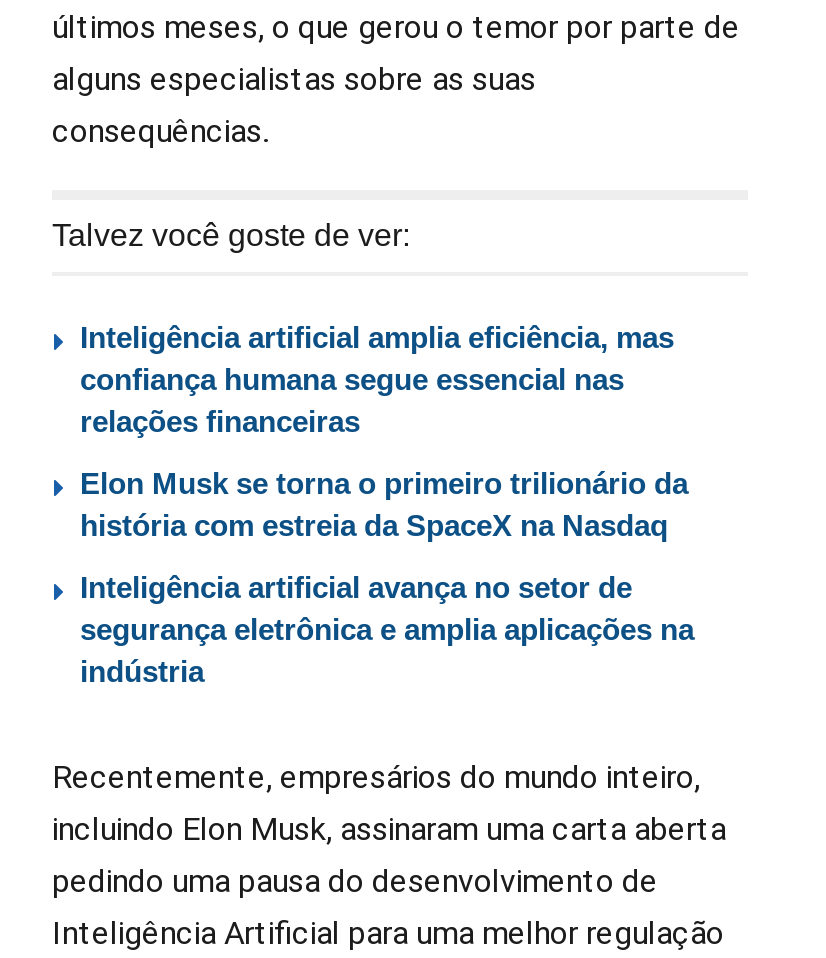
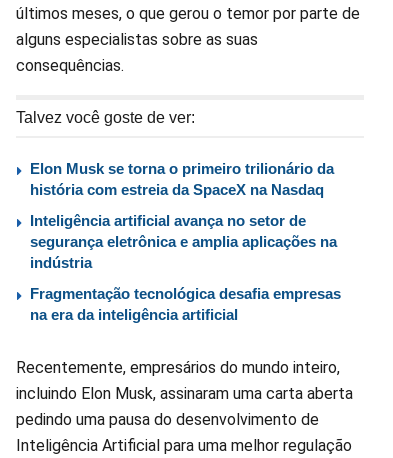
[80,319,674,437] Inteligência artificial amplia eficiência, mas | confiança humana segue essencial nas | relações financeiras -> none
moved [80,465,694,687] -> [30,159,337,270]: Elon Musk se torna o primeiro trilionário da | história com estreia da SpaceX na Nasdaq | Inteligência artificial avança no setor de | segurança eletrônica e amplia aplicações na | indústria
none -> [30,284,341,322] Fragmentação tecnológica desafia empresas | na era da inteligência artificial

